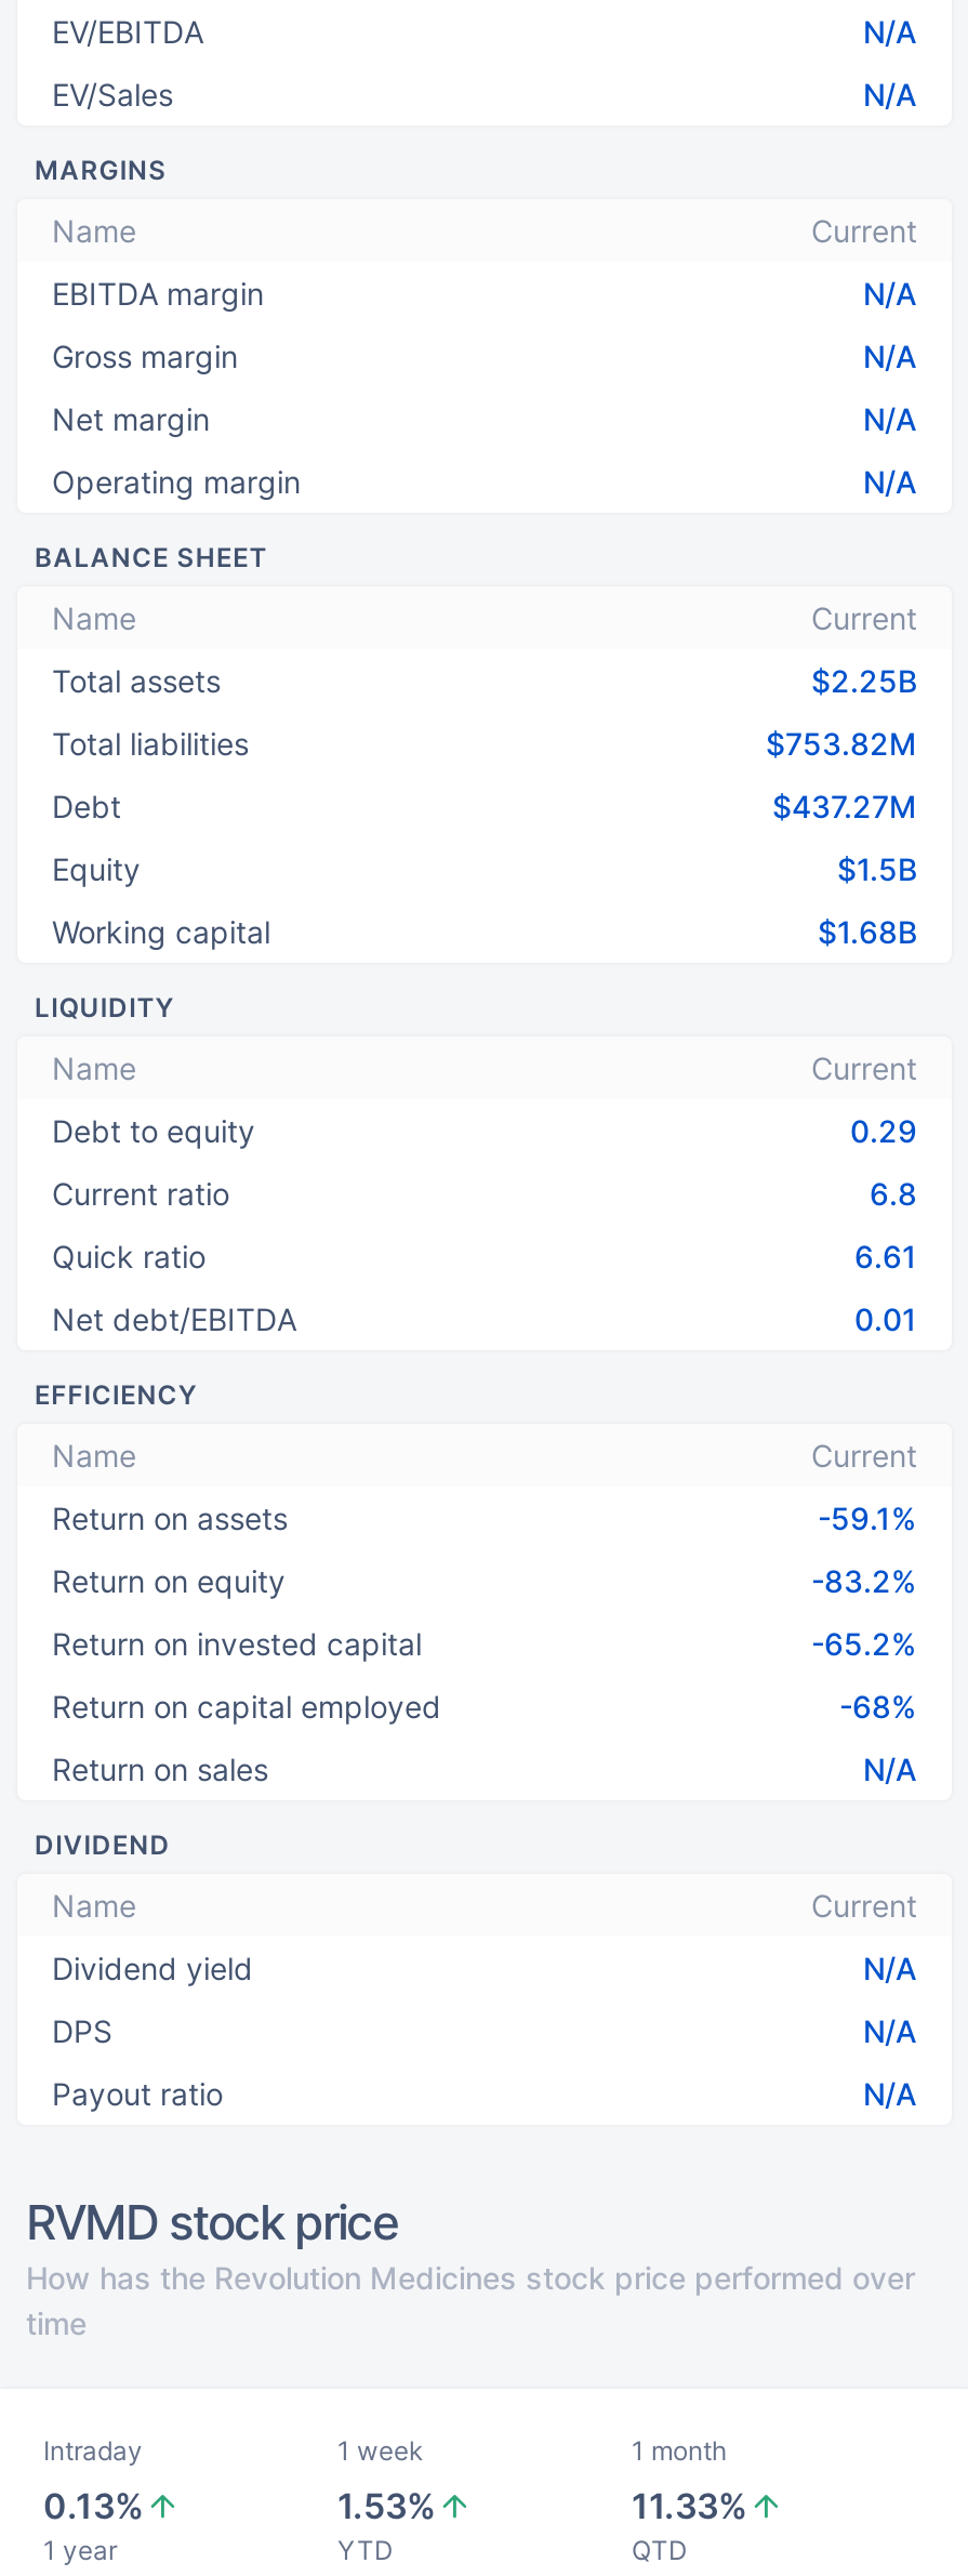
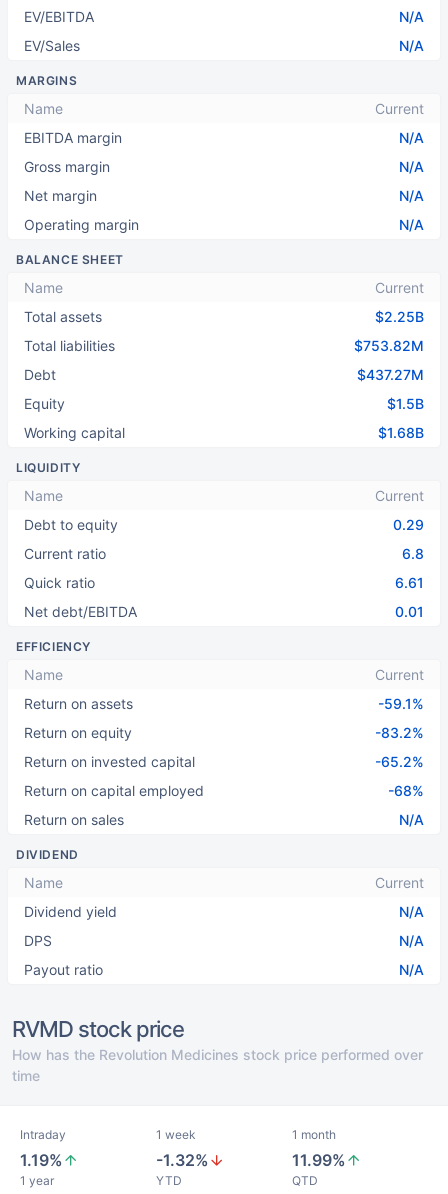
[43,2484,145,2528] 0.13% -> [20,1150,63,1170] 1.19%
[337,2484,437,2528] 1.53% -> [156,1150,209,1170] -1.32%
[632,2484,748,2528] 11.33% -> [292,1150,346,1170] 11.99%

